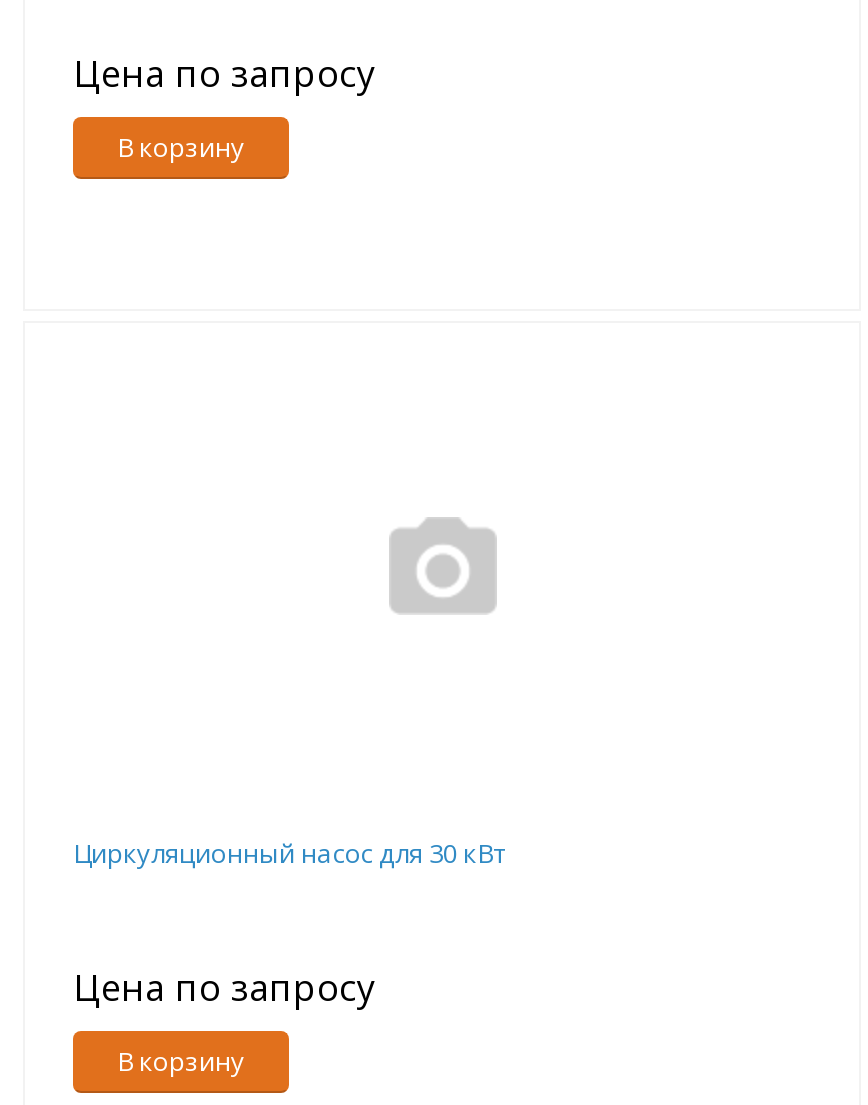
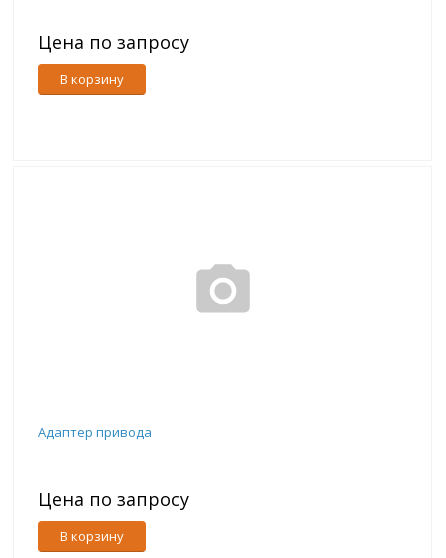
[73,834,507,870] Циркуляционный насос для 30 кВт -> [38,422,152,440] Адаптер привода

